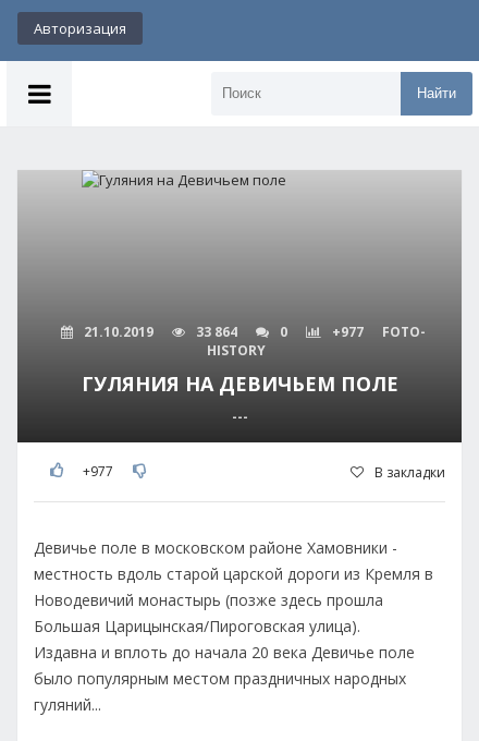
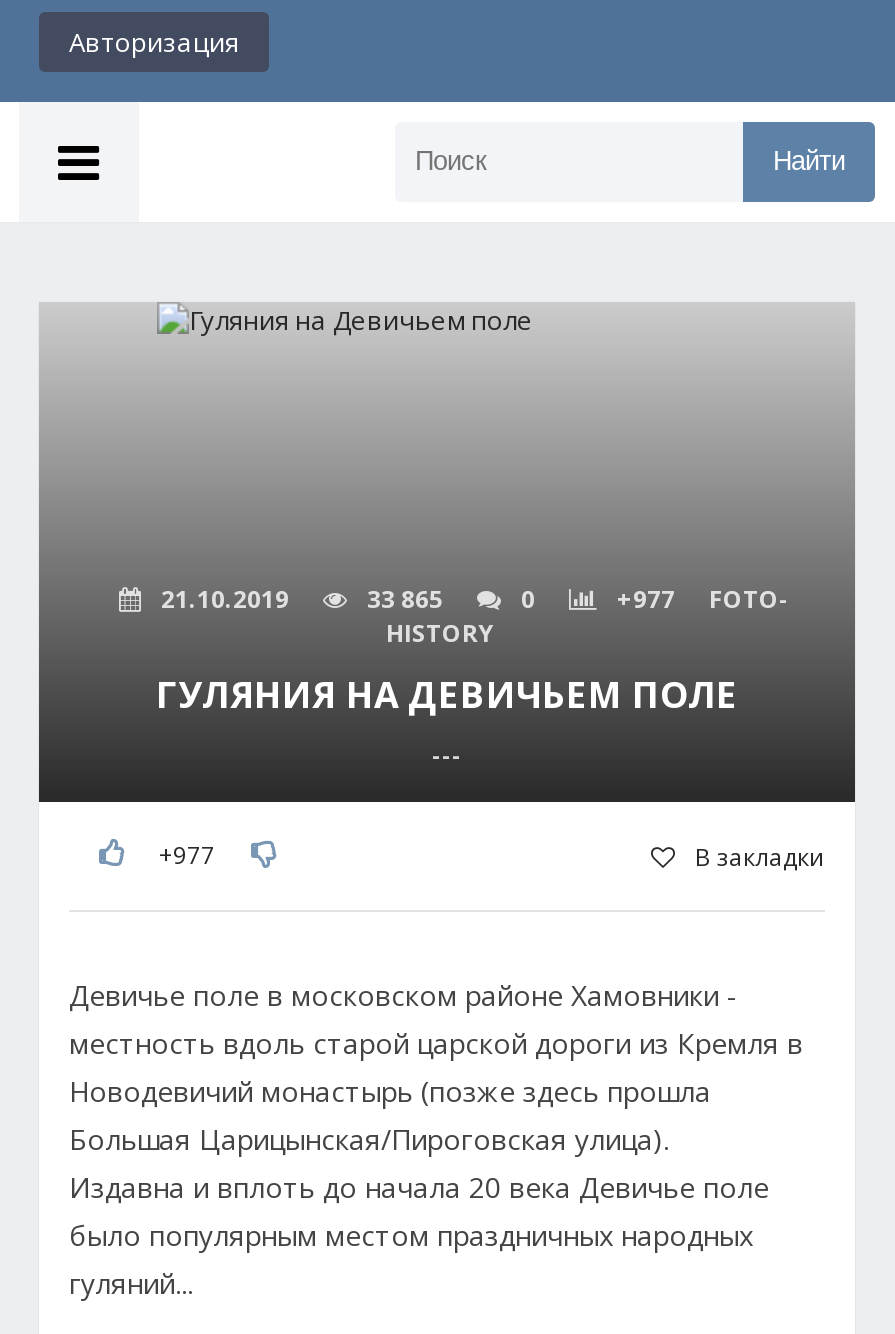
[196,323,237,341] 33 864 -> [367,582,443,616] 33 865

